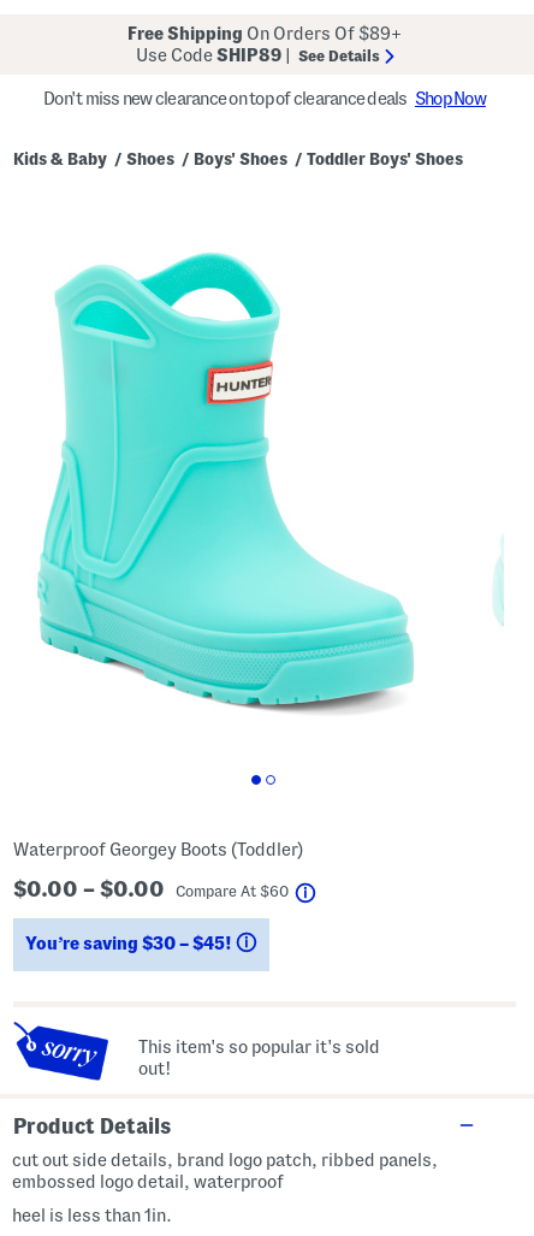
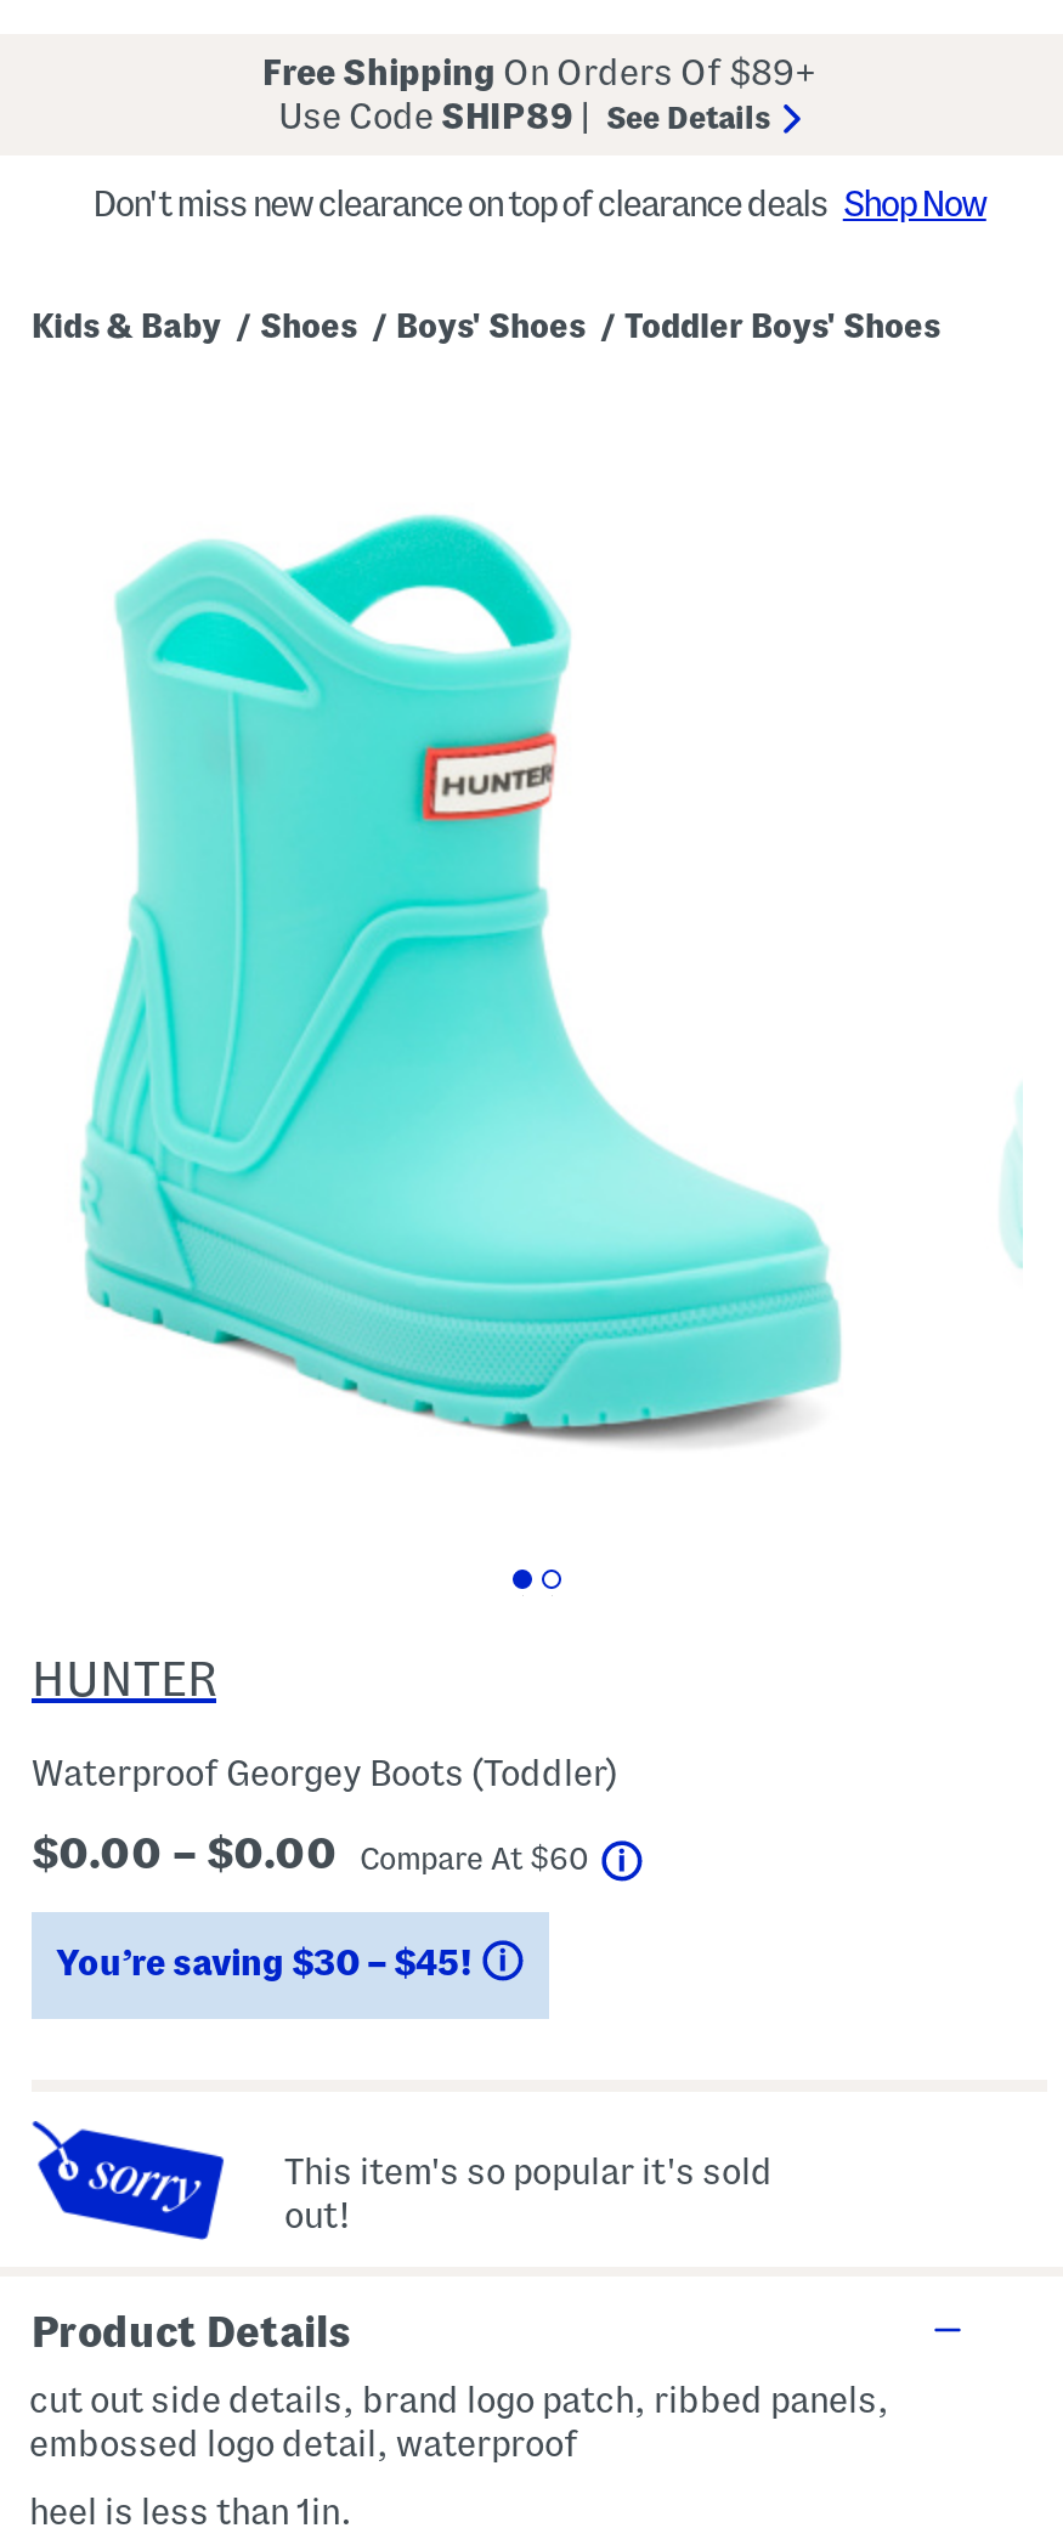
none -> [32,1652,216,1706] HUNTER

